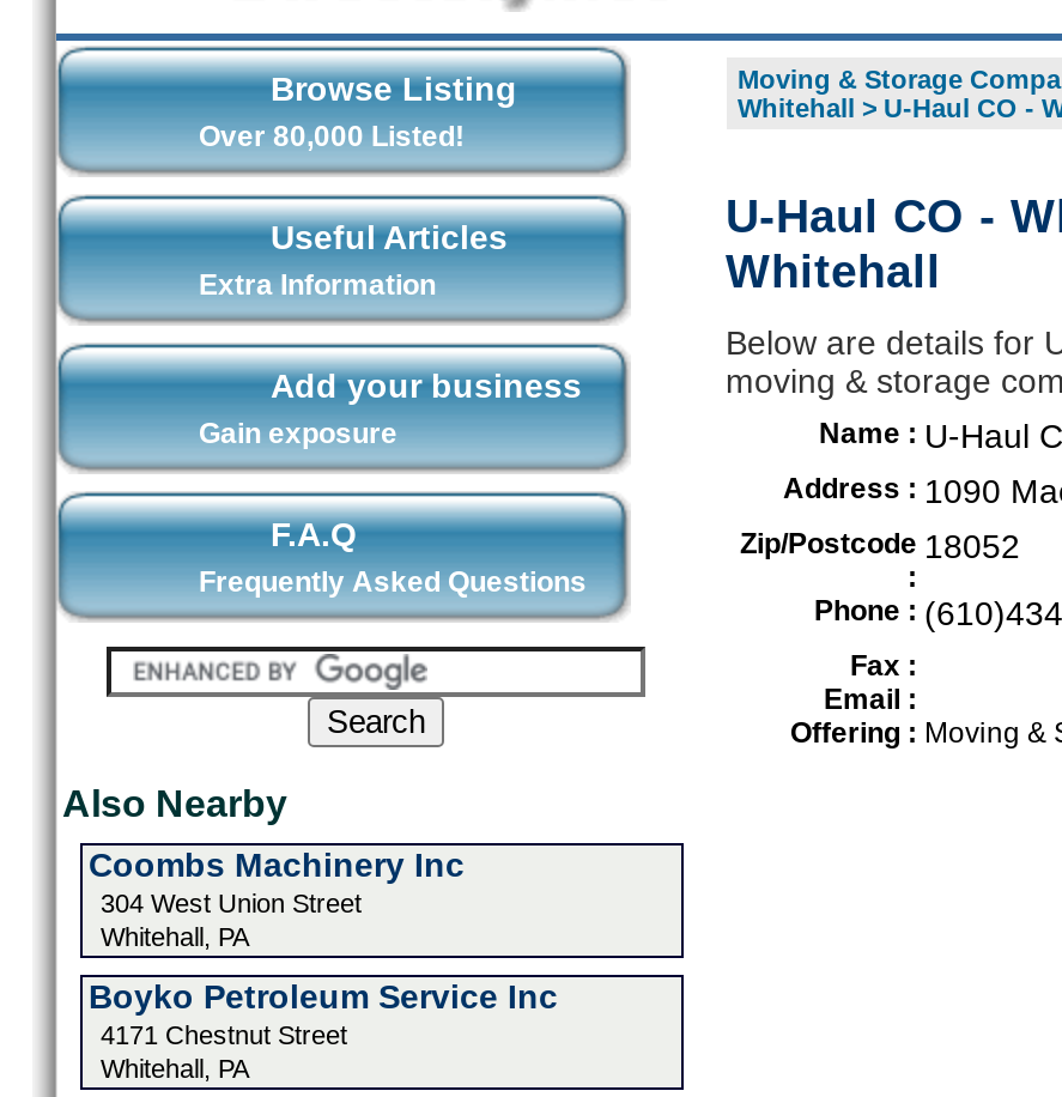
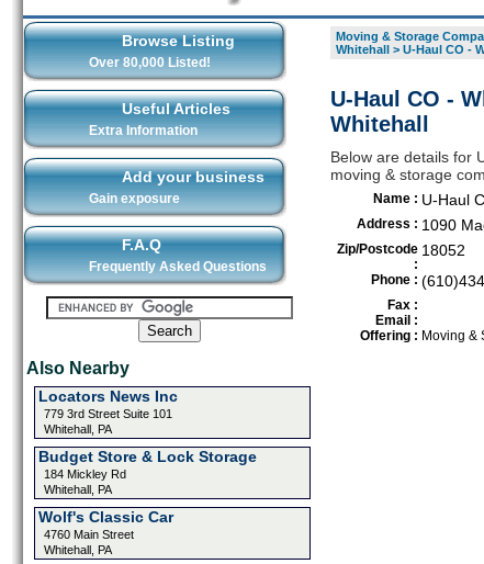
[89,846,465,917] Coombs Machinery Inc | 304 West Union Street -> [38,387,177,420] Locators News Inc | 779 3rd Street Suite 101
[89,977,558,1049] Boyko Petroleum Service Inc | 4171 Chestnut Street -> [38,448,256,541] Budget Store & Lock Storage | 184 Mickley Rd | Whitehall, PA | Wolf's Classic Car | 4760 Main Street

